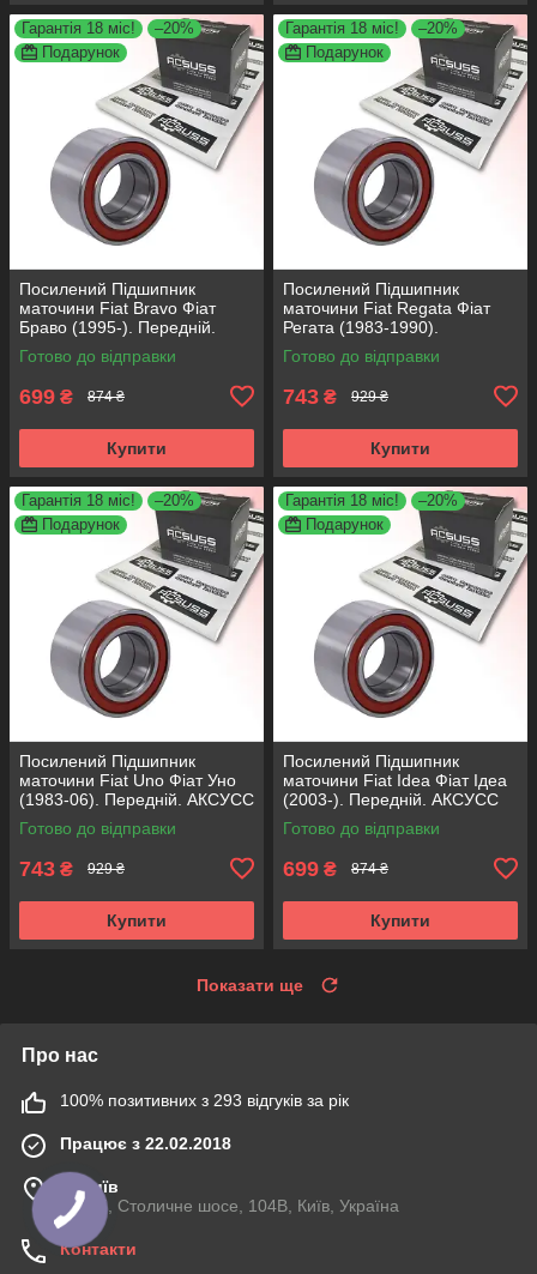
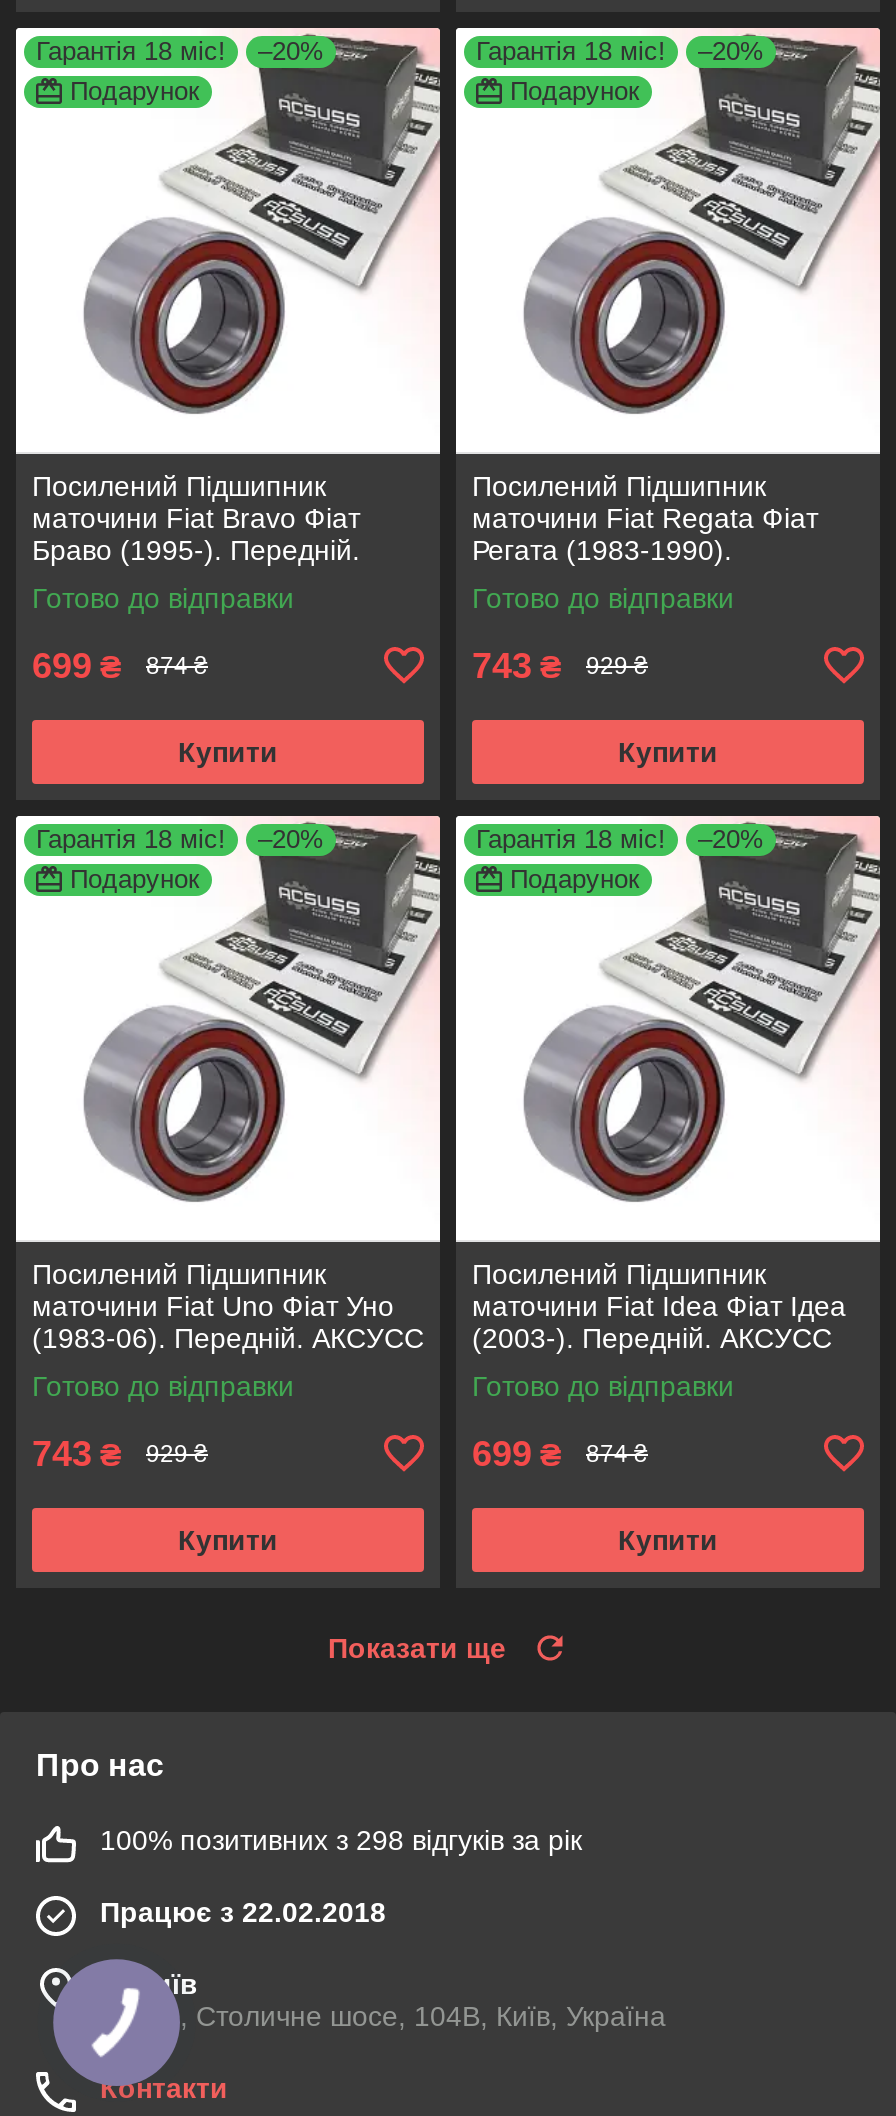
[60,1090,349,1110] 100% позитивних з 293 відгуків за рік -> [100,1824,582,1856] 100% позитивних з 298 відгуків за рік

